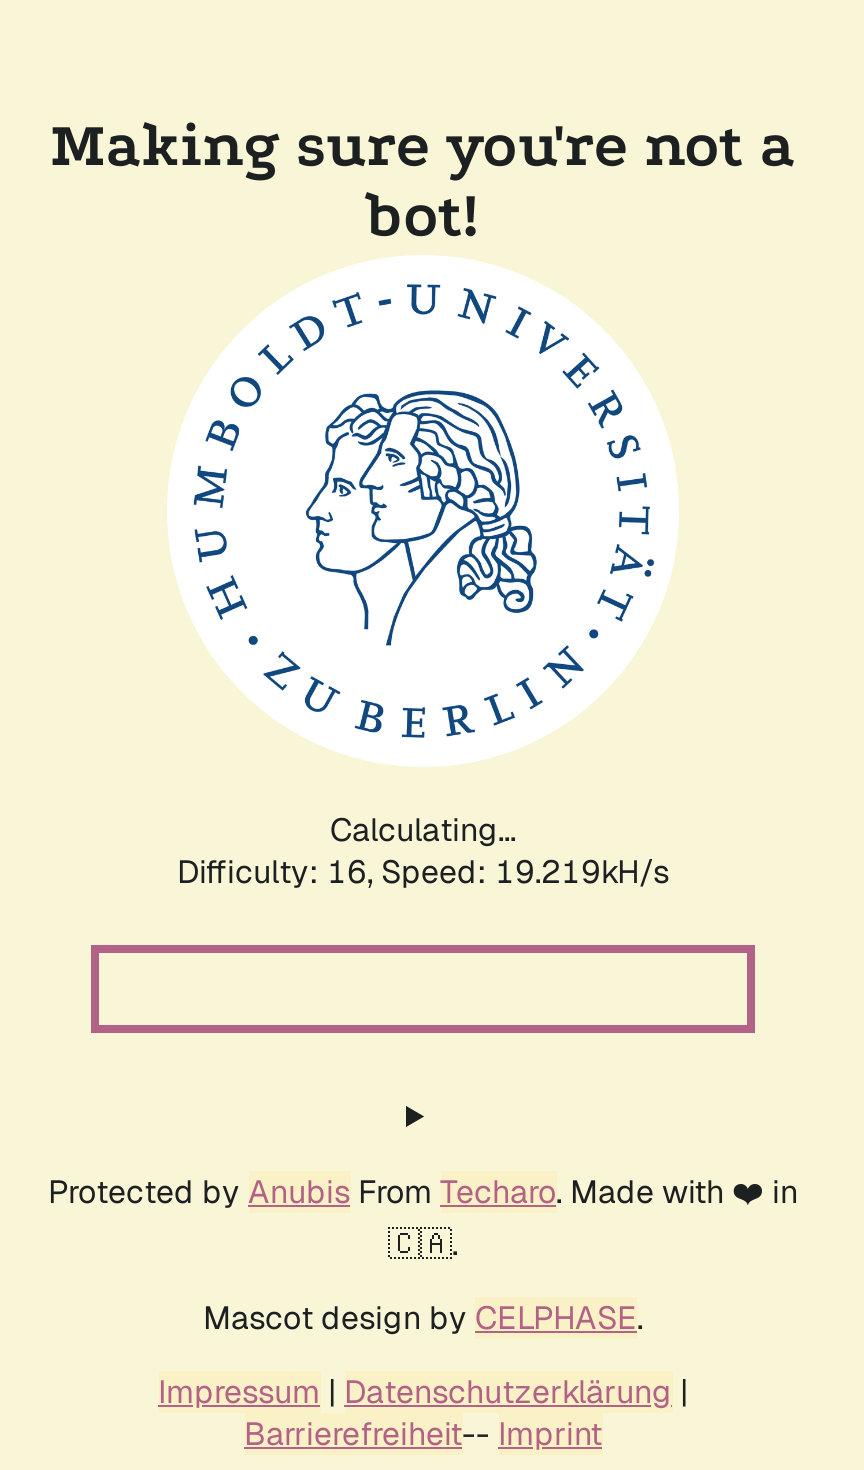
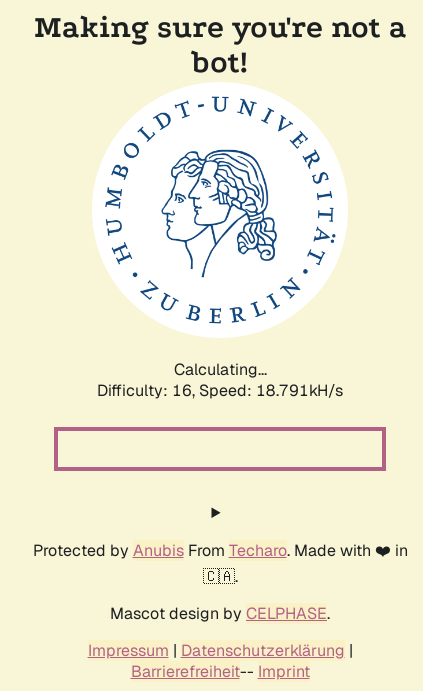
[177,851,669,893] Difficulty: 16, Speed: 19.219kH/s -> [97,380,343,401] Difficulty: 16, Speed: 18.791kH/s

